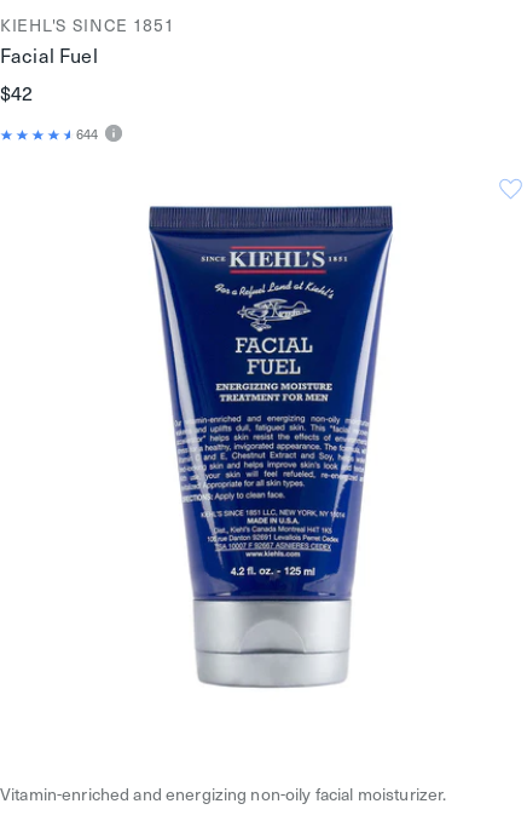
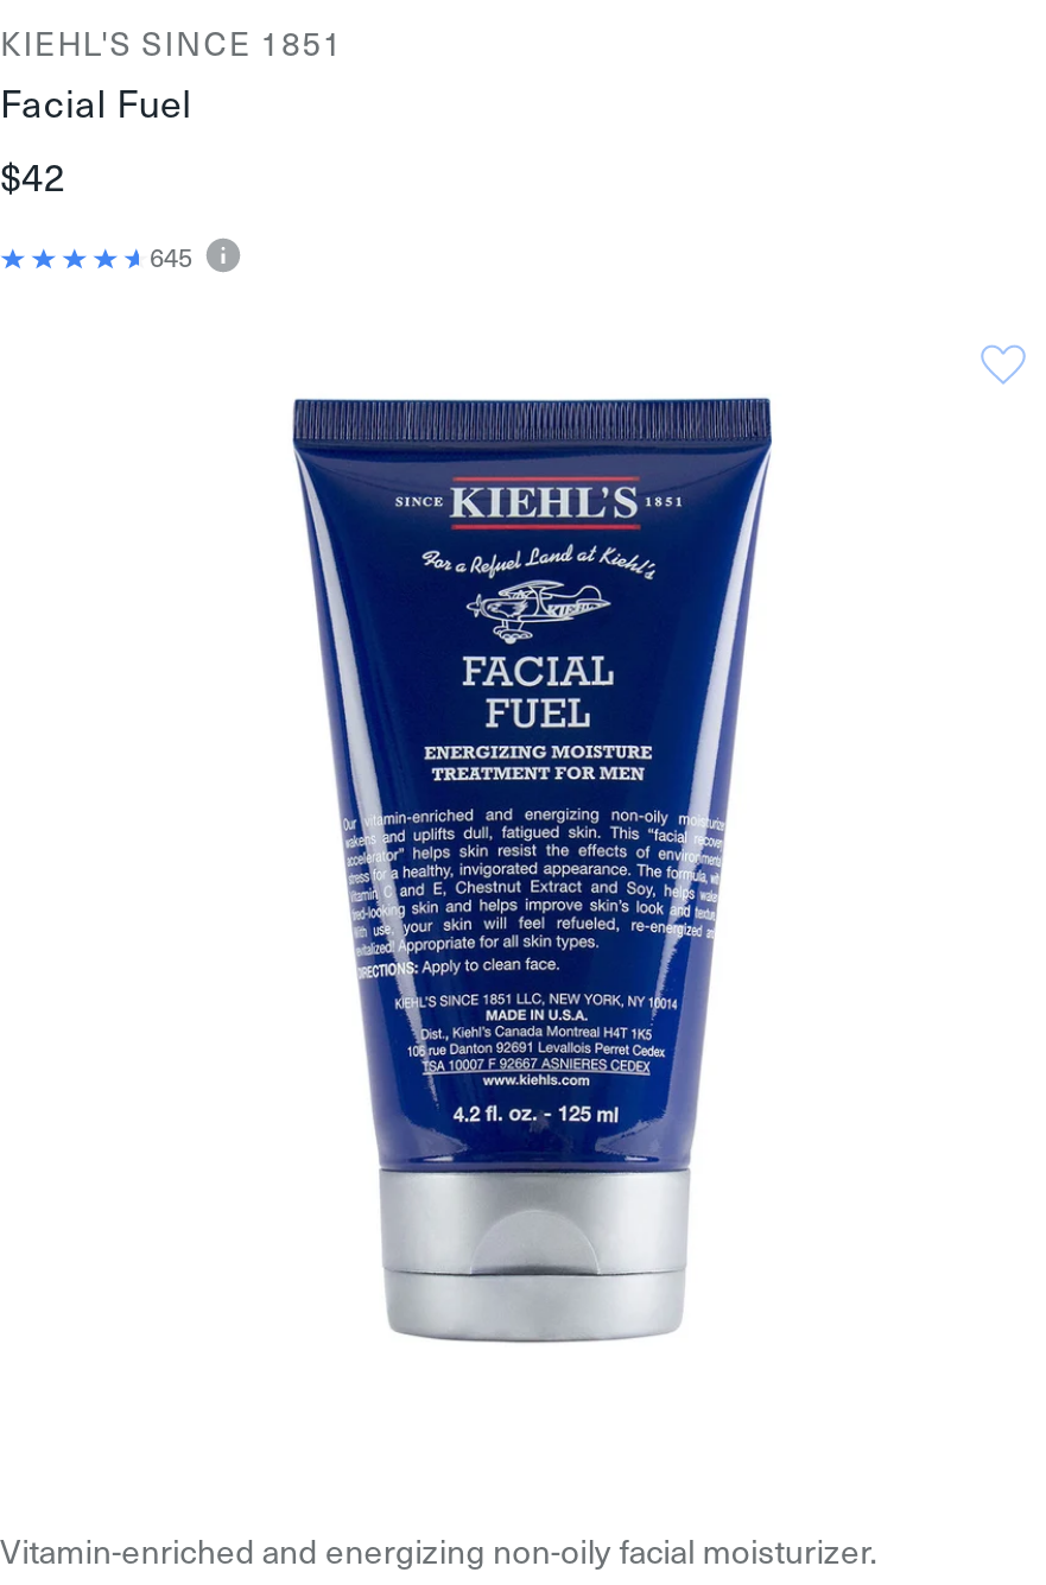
[76,126,98,143] 644 -> [150,241,192,274] 645

